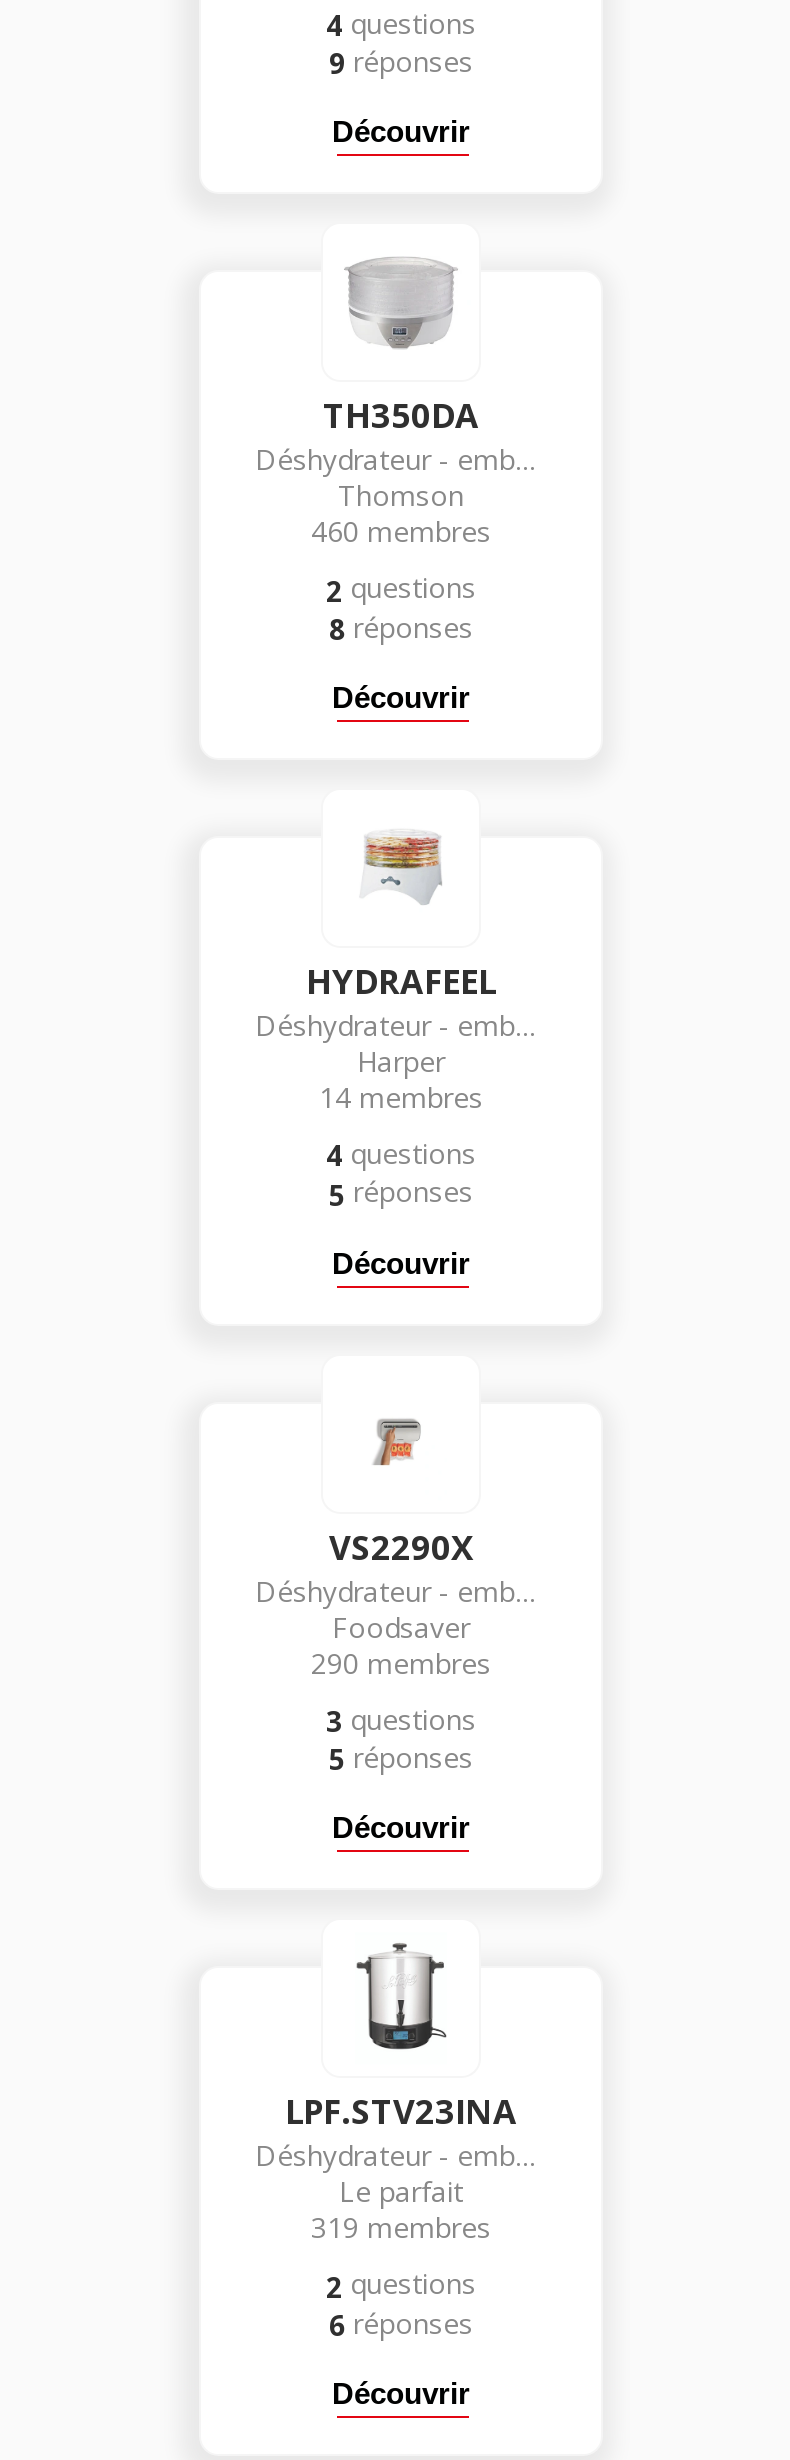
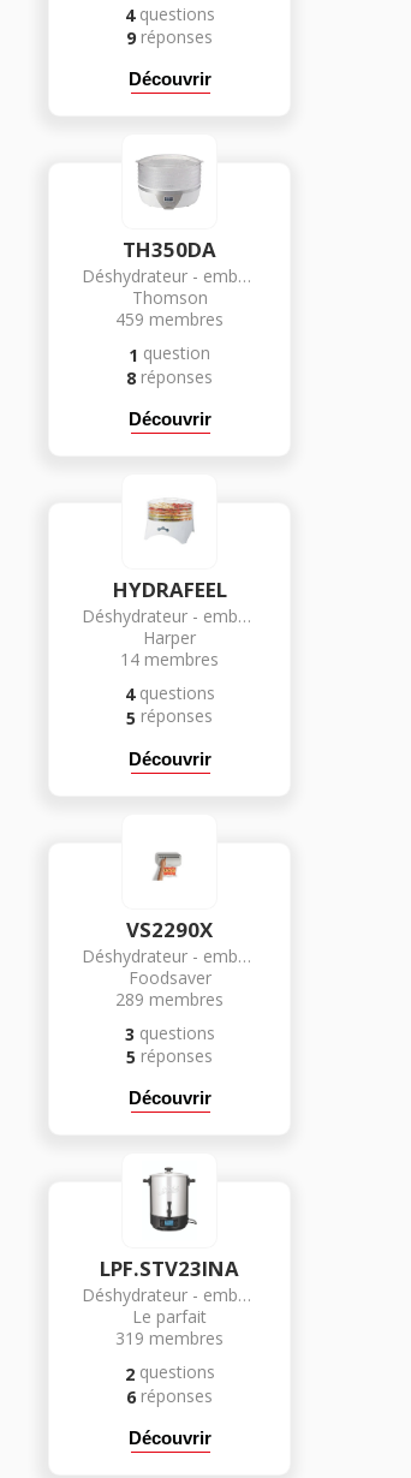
[311,513,491,609] 460 membres | 2 questions -> [115,308,224,366] 459 membres | 1 question
[311,1643,491,1681] 290 membres -> [115,987,224,1010] 289 membres

